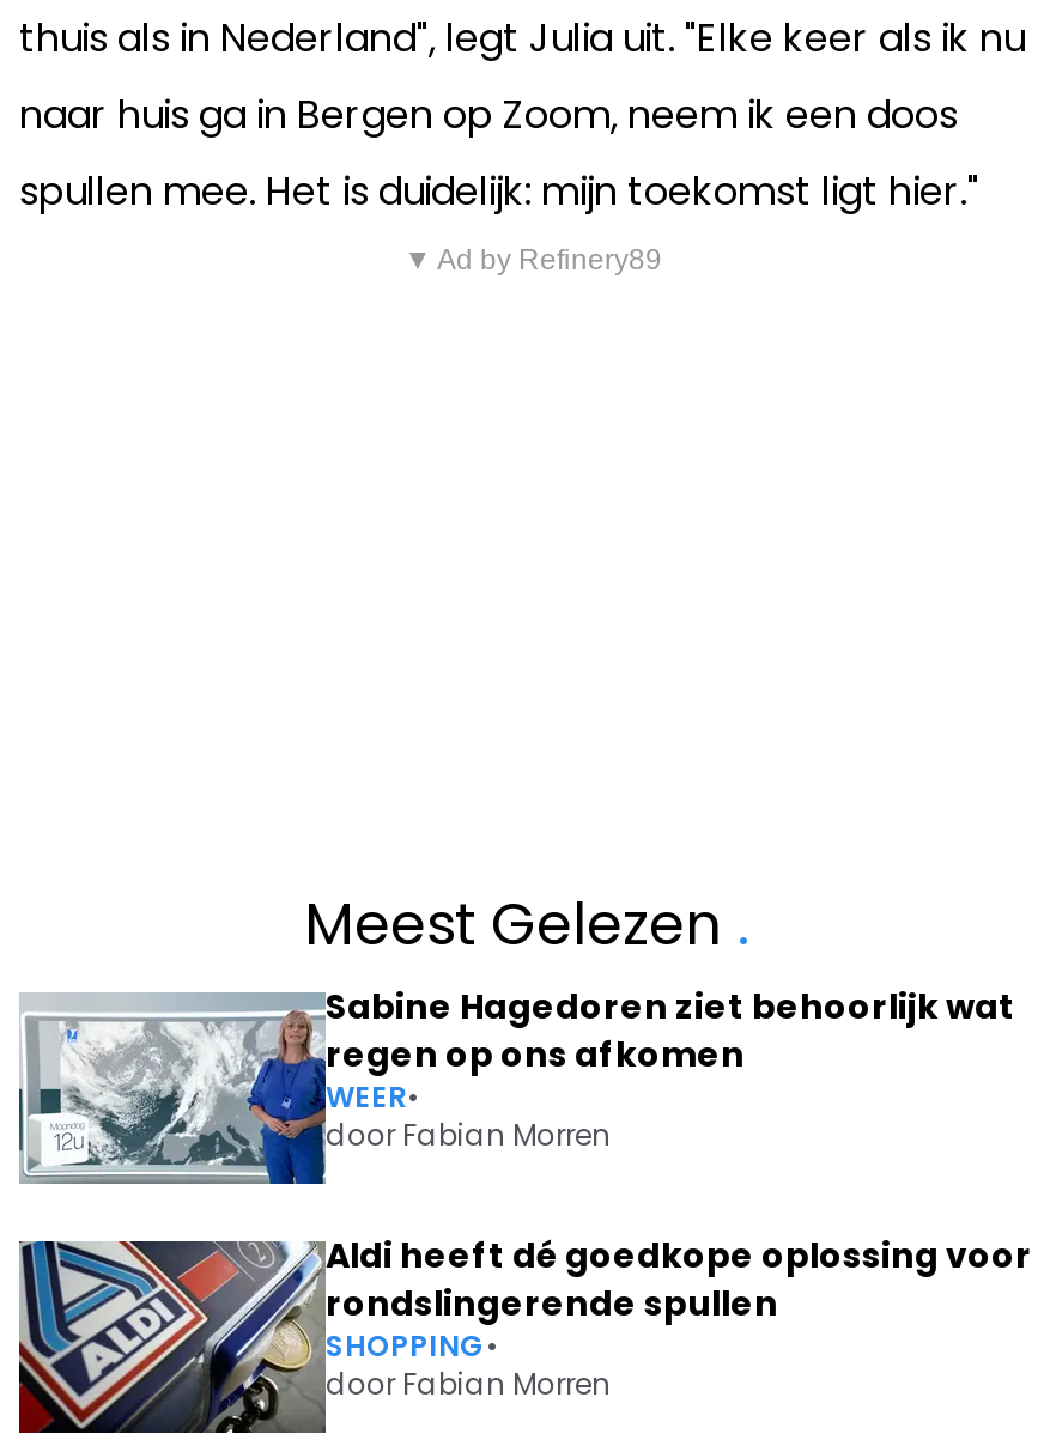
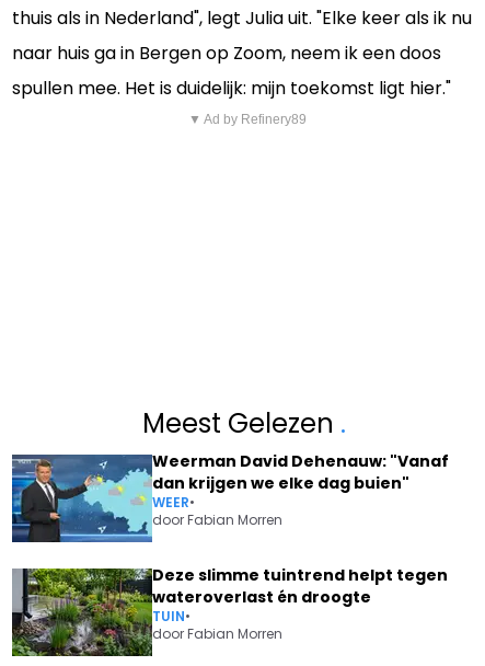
[19,983,1015,1186] [image] | Sabine Hagedoren ziet behoorlijk wat | regen op ons afkomen -> [11,450,449,542] [image] | Weerman David Dehenauw: "Vanaf | dan krijgen we elke dag buien"
[17,1232,1032,1435] [image] | Aldi heeft dé goedkope oplossing voor | rondslingerende spullen | SHOPPING• -> [11,564,448,657] [image] | Deze slimme tuintrend helpt tegen | wateroverlast én droogte | TUIN•

